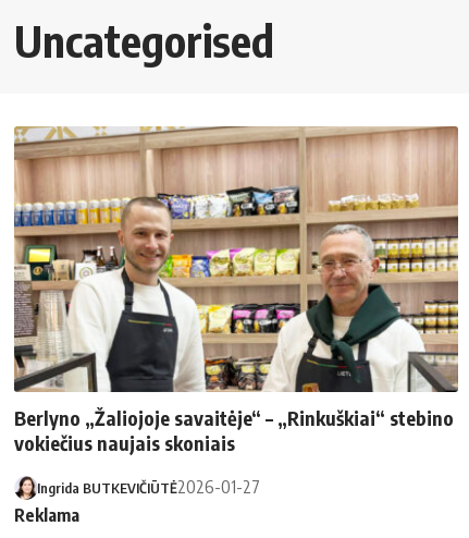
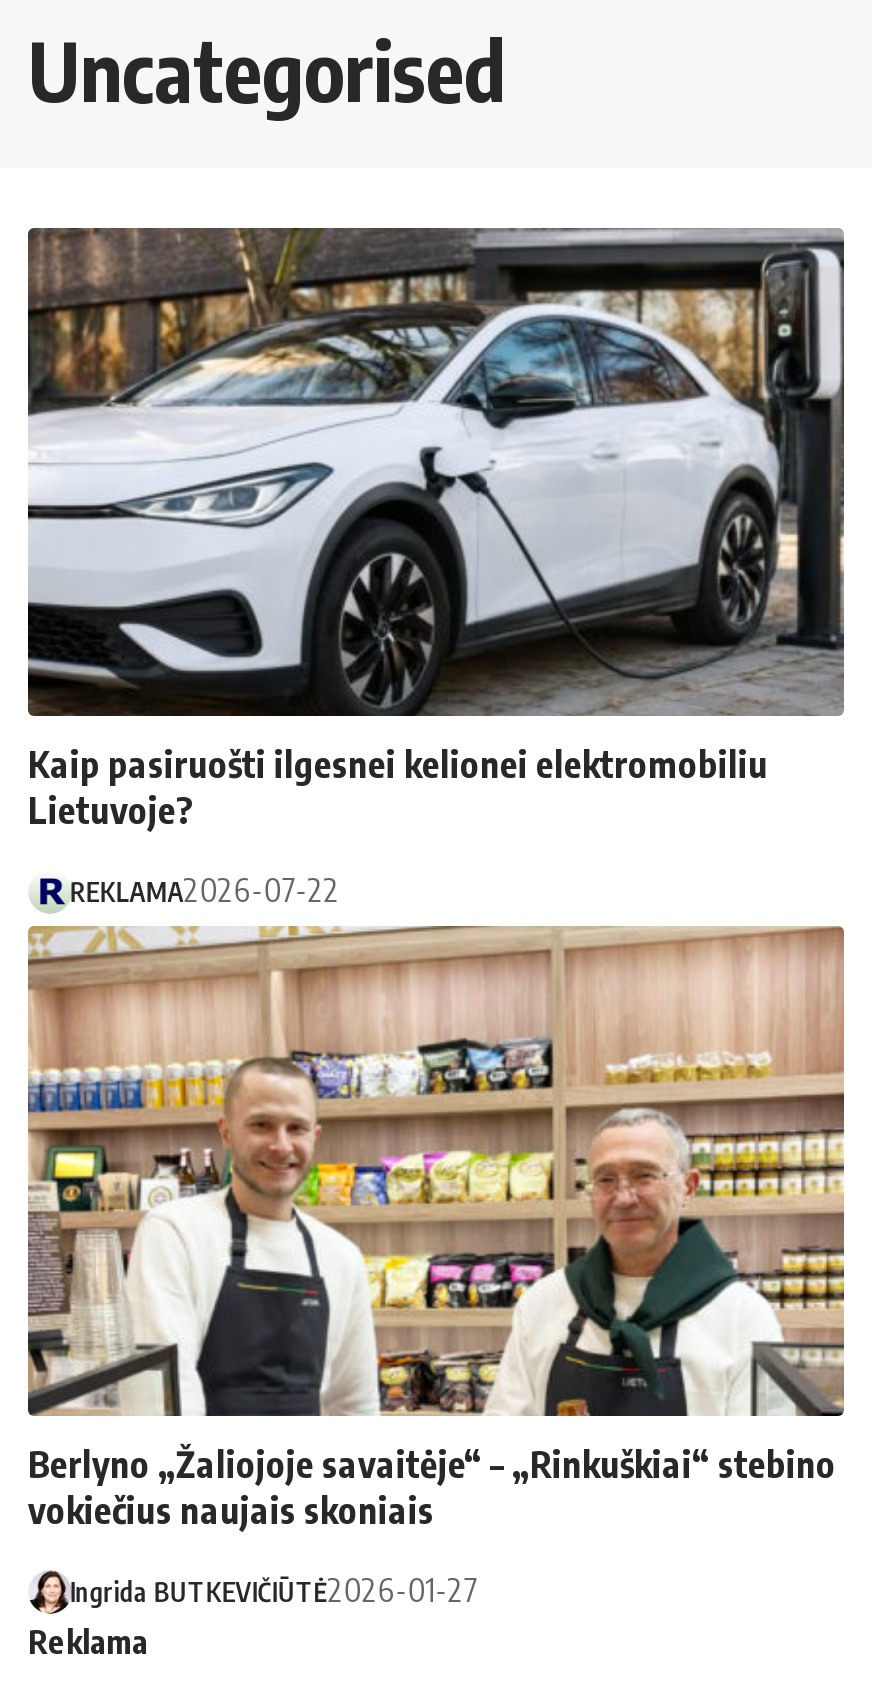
none -> [26,226,846,911] [image] | Kaip pasiruošti ilgesnei kelionei elektromobiliu | Lietuvoje? | REKLAMA2026-07-22

